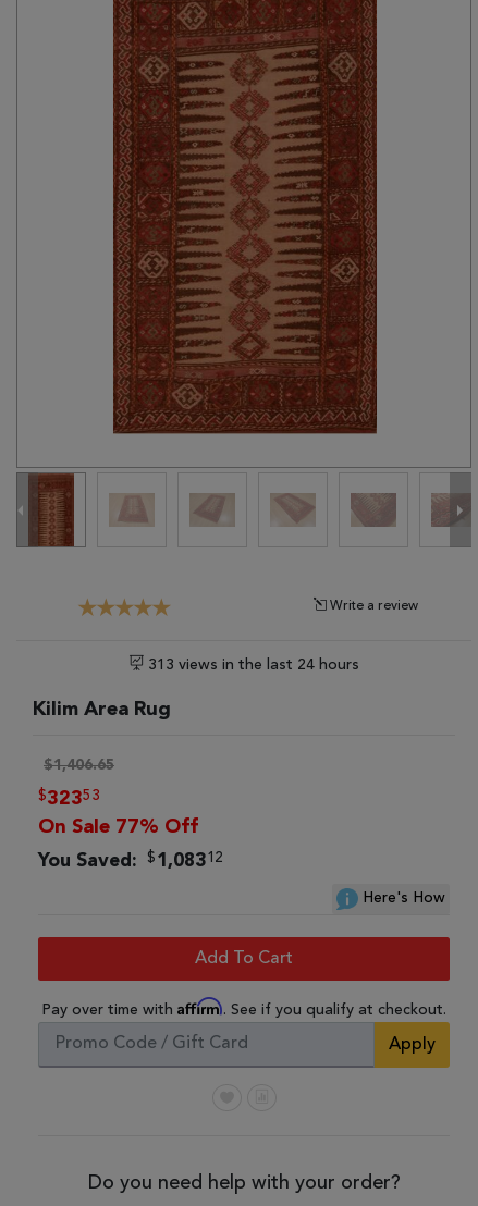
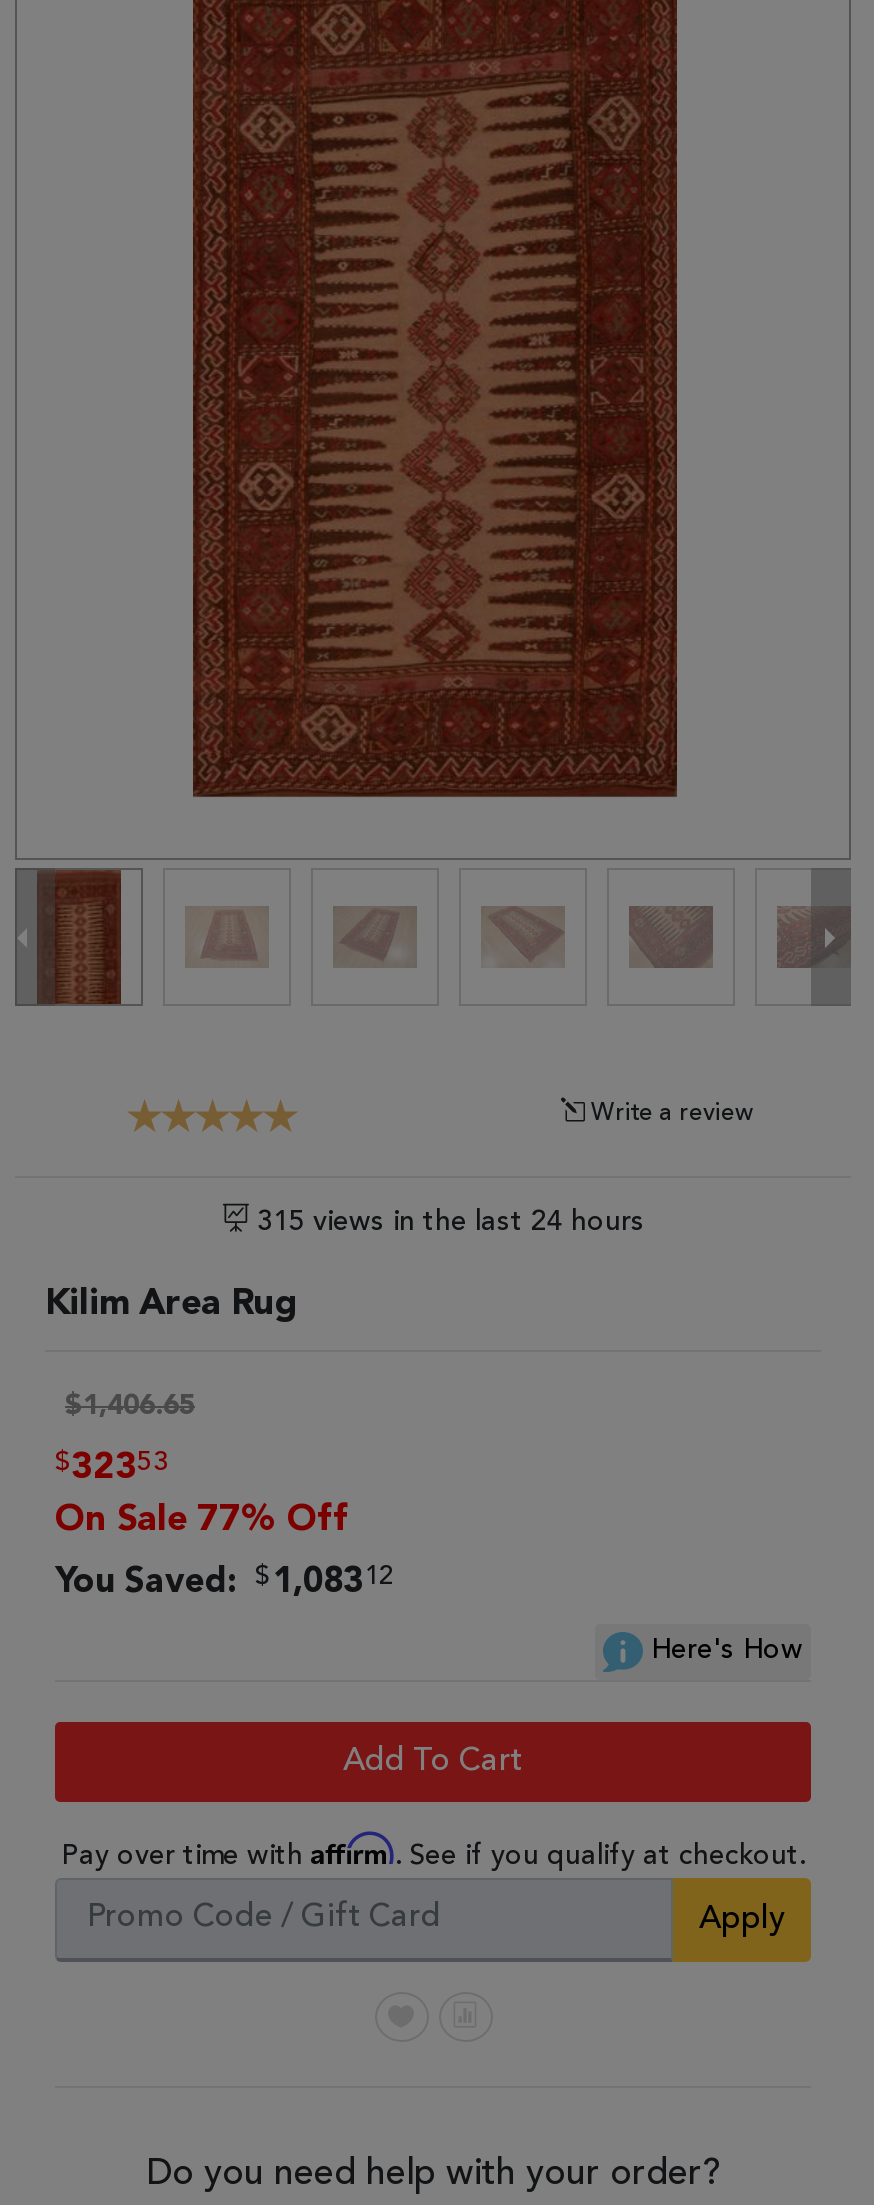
[144,657,359,673] 313 views in the last 24 hours -> [249,1208,645,1236] 315 views in the last 24 hours

